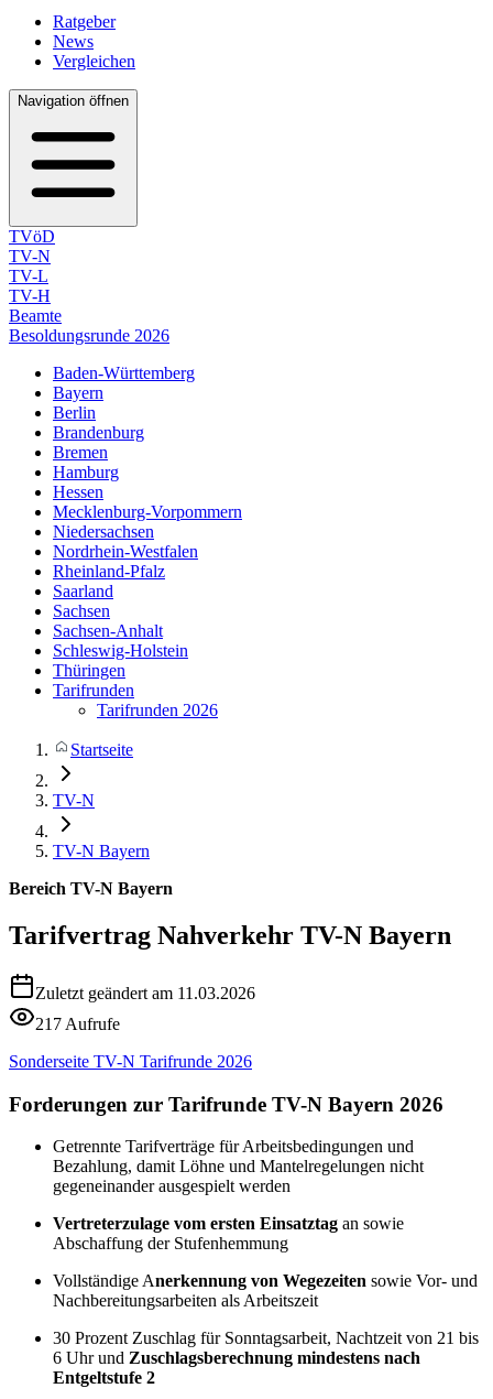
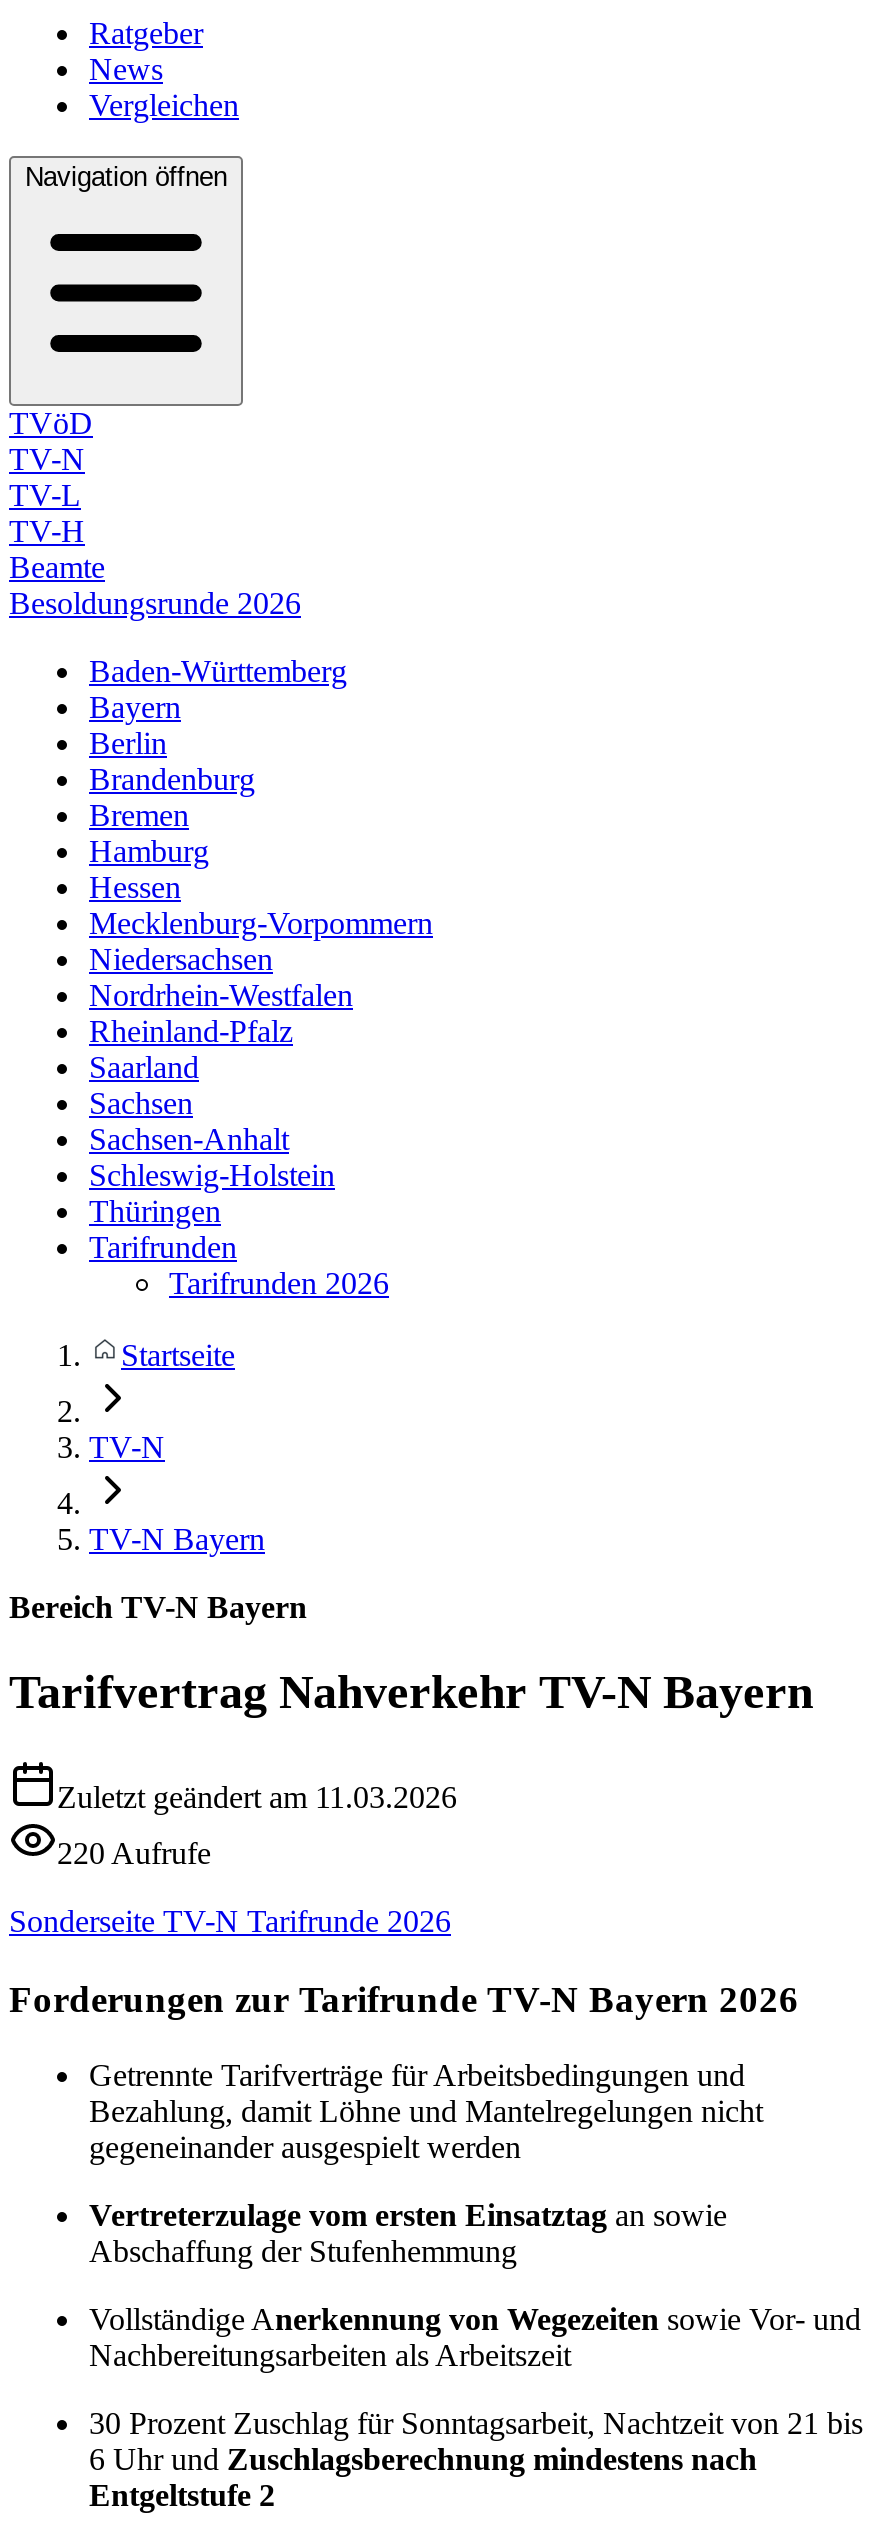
[35,1014,120,1033] 217 Aufrufe -> [57,1836,211,1870] 220 Aufrufe

